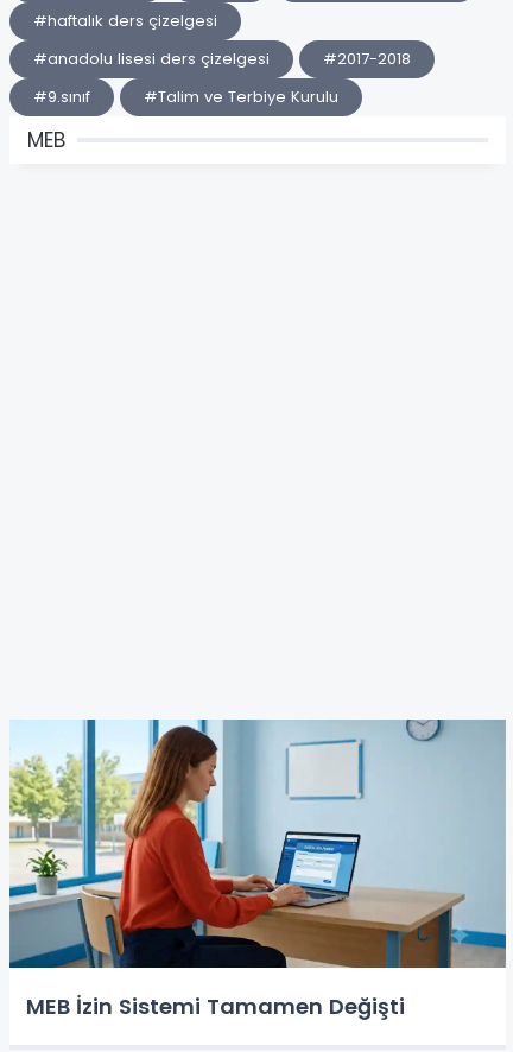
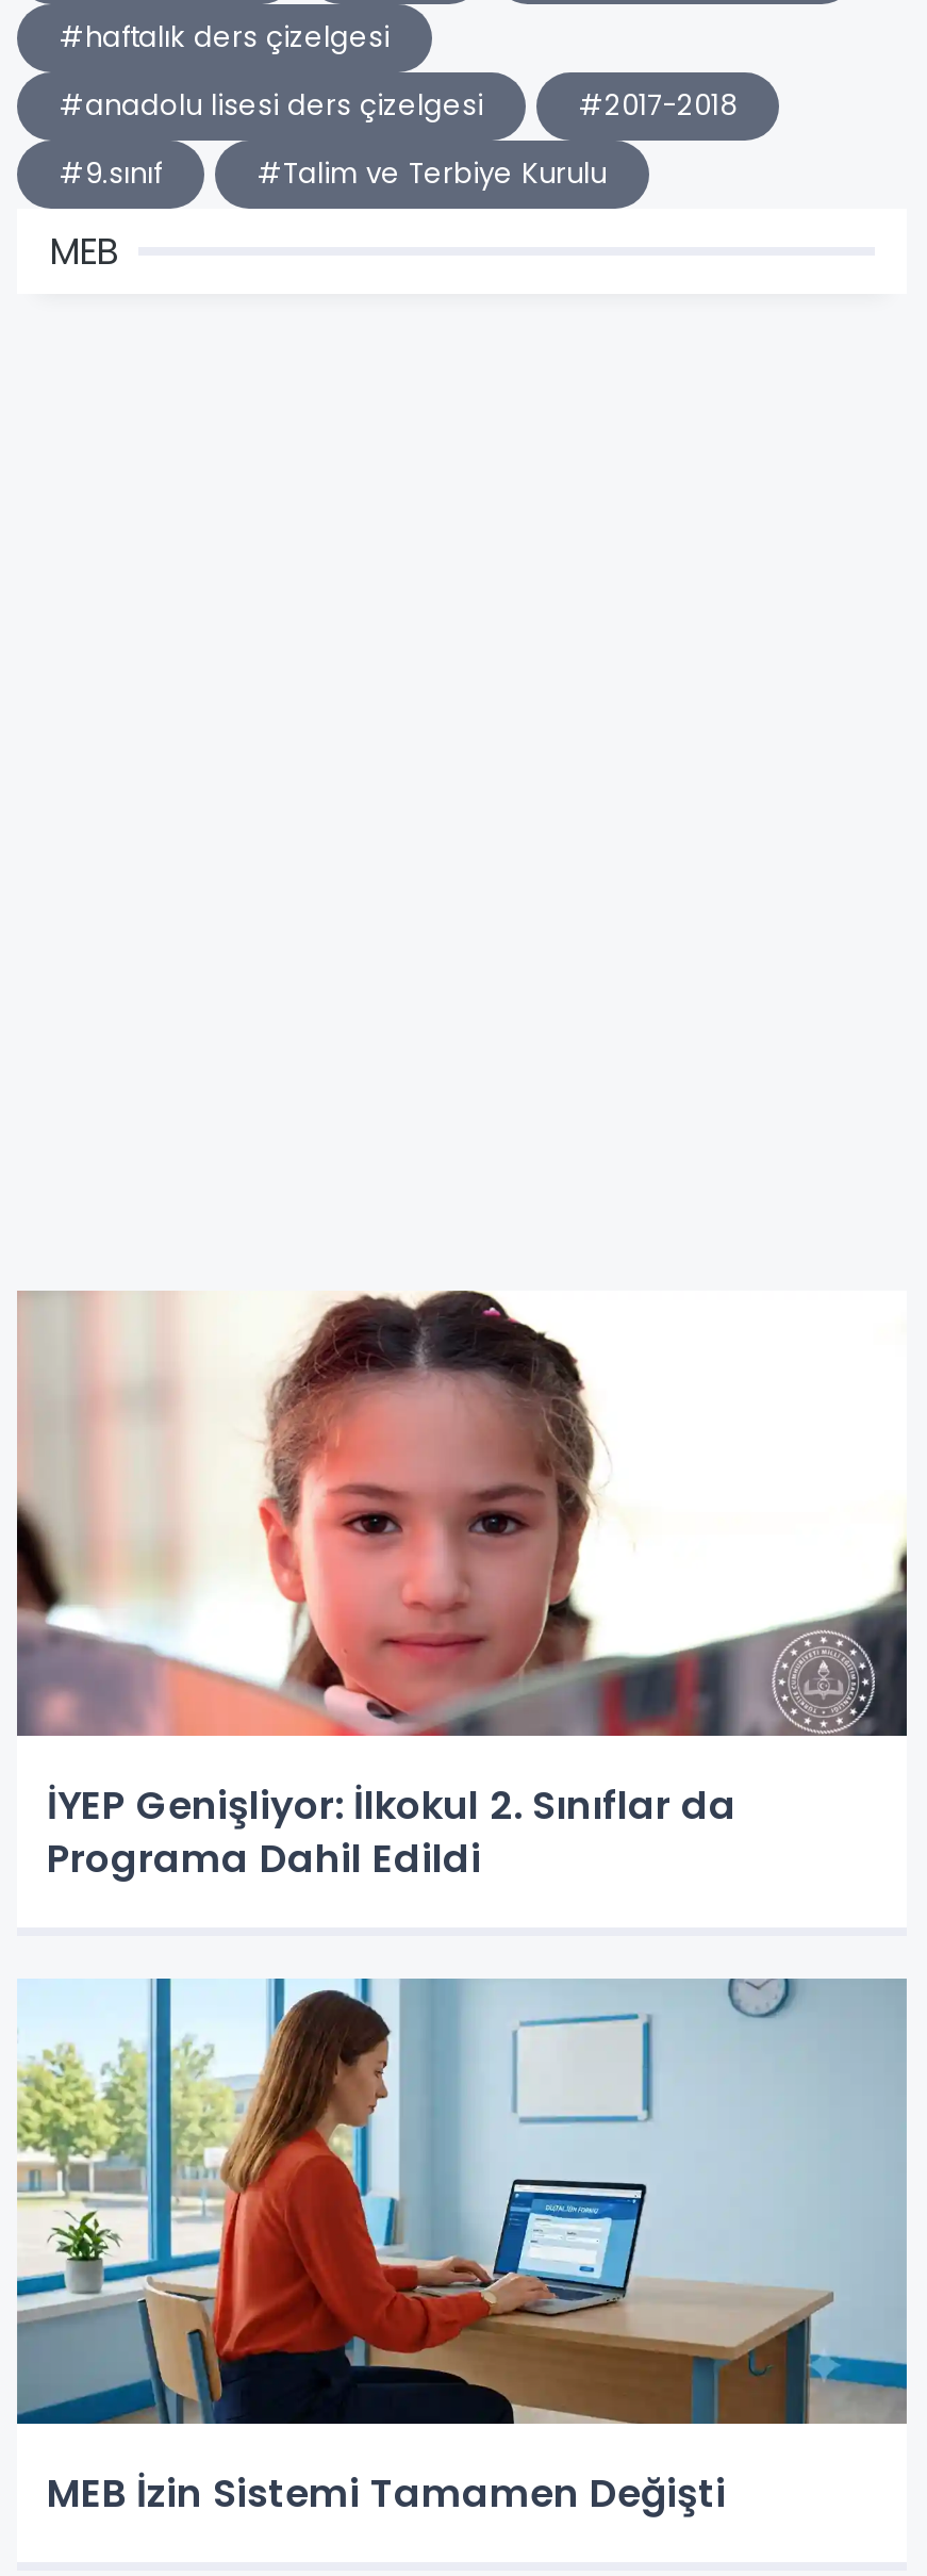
none -> [15,1289,909,1885] [image] | İYEP Genişliyor: İlkokul 2. Sınıflar da | Programa Dahil Edildi

